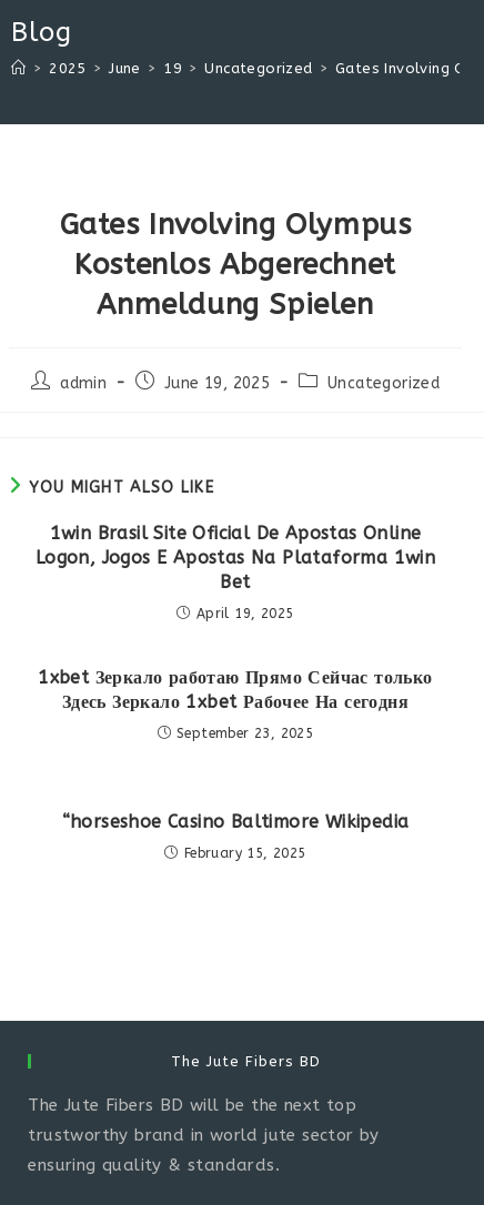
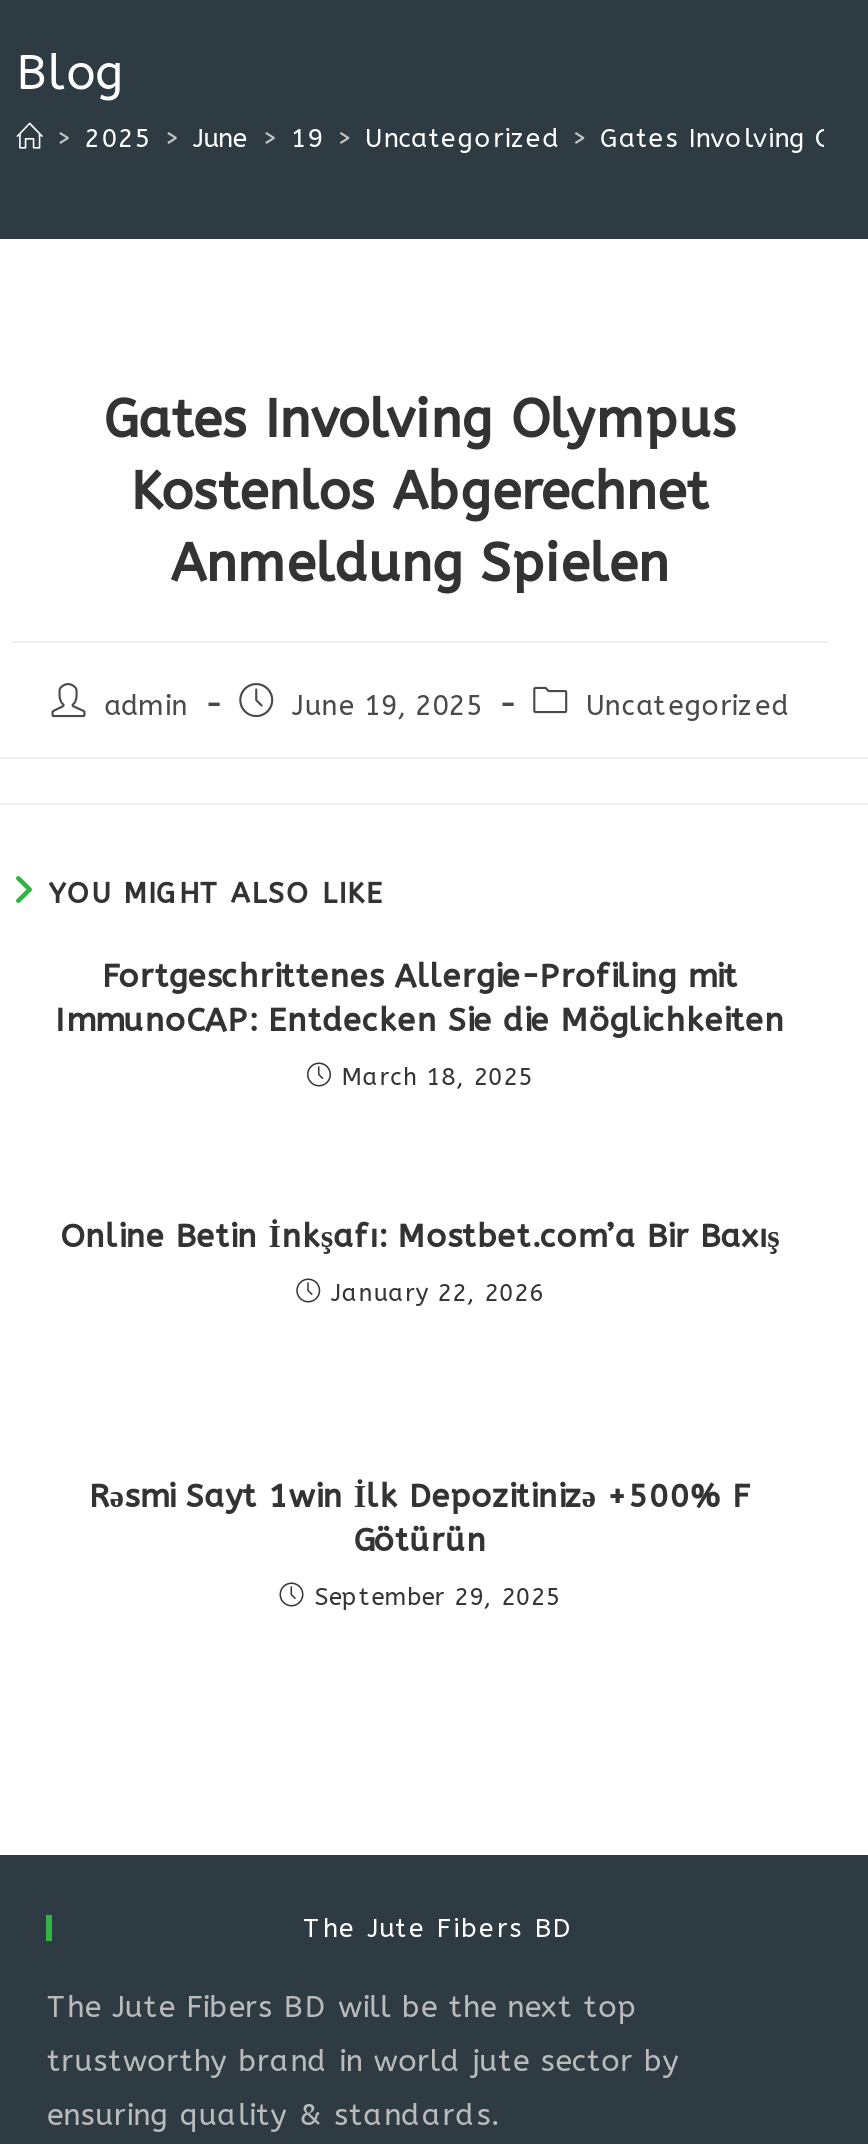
[35,523,435,593] 1win Brasil Site Oficial De Apostas Online | Logon, Jogos E Apostas Na Plataforma 1win | Bet -> [55,957,785,1039] Fortgeschrittenes Allergie-Profiling mit | ImmunoCAP: Entdecken Sie die Möglichkeiten
[196,606,294,621] April 19, 2025 -> [342,1063,533,1091] March 18, 2025
[38,667,433,712] 1xbet Зеркало работаю Прямо Сейчас только | Здесь Зеркало 1xbet Рабочее На сегодня -> [60,1217,780,1255] Online Betin İnkşafı: Mostbet.com’a Bir Baxış
[177,726,313,741] September 23, 2025 -> [331,1279,544,1307] January 22, 2026
[62,811,409,832] “horseshoe Casino Baltimore Wikipedia -> [89,1477,751,1559] Rəsmi Sayt 1win İlk Depozitinizə +500% F | Götürün
[184,845,306,861] February 15, 2025 -> [314,1583,561,1611] September 29, 2025

